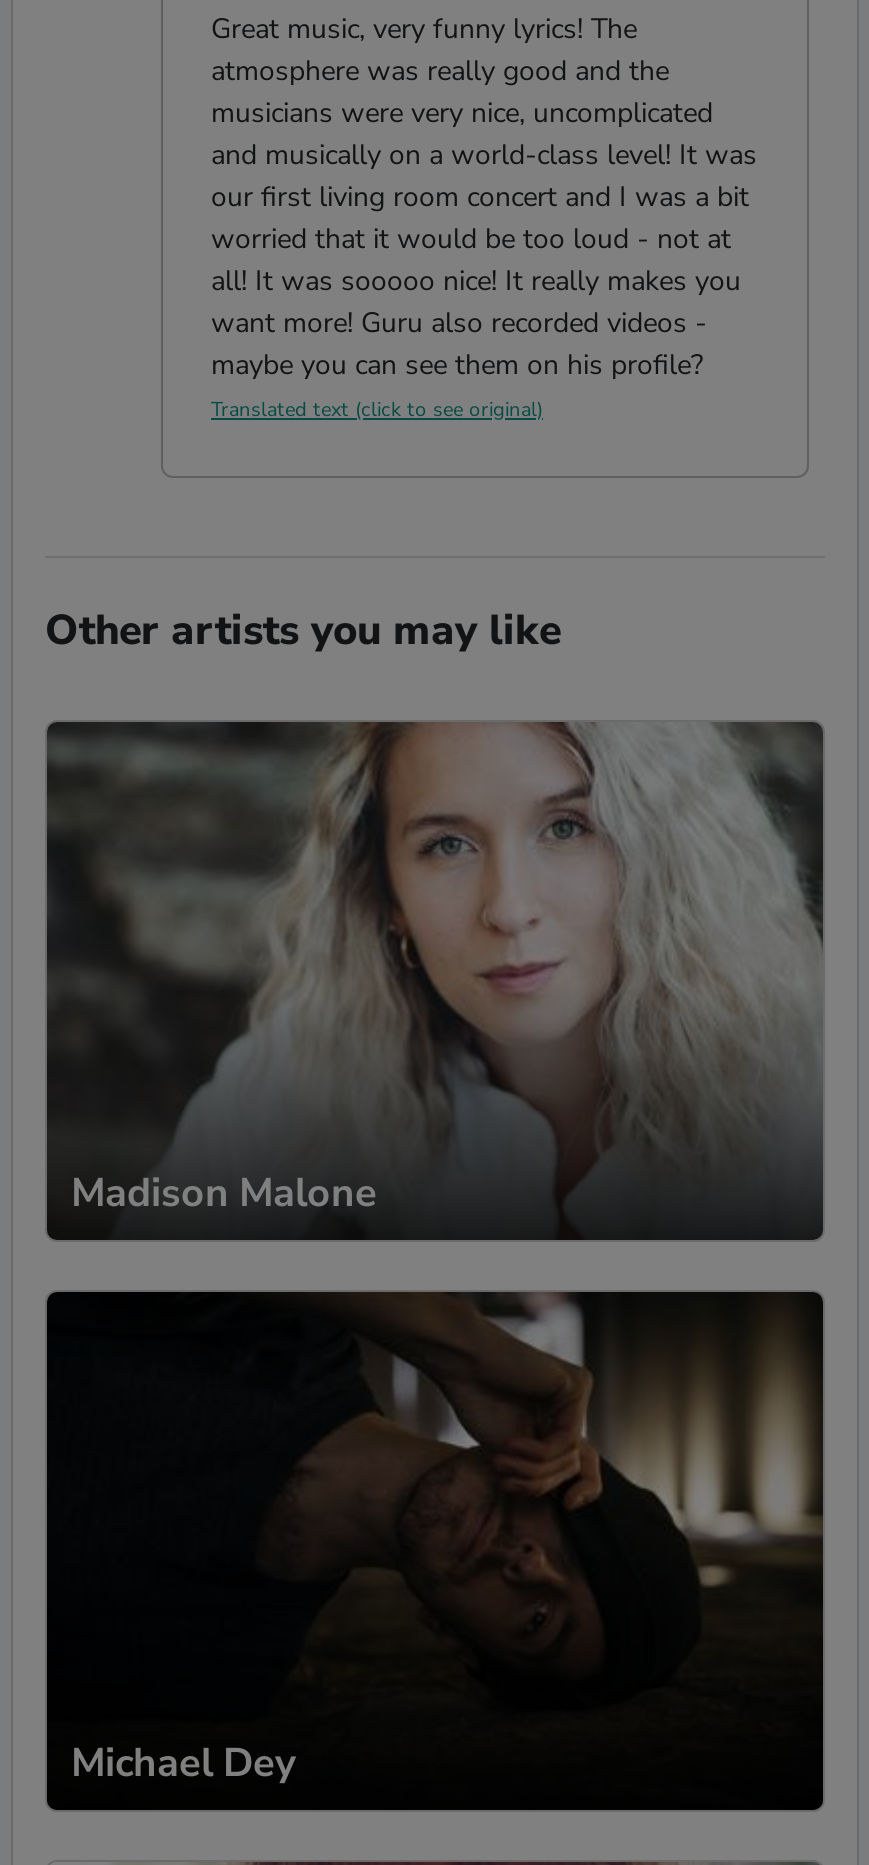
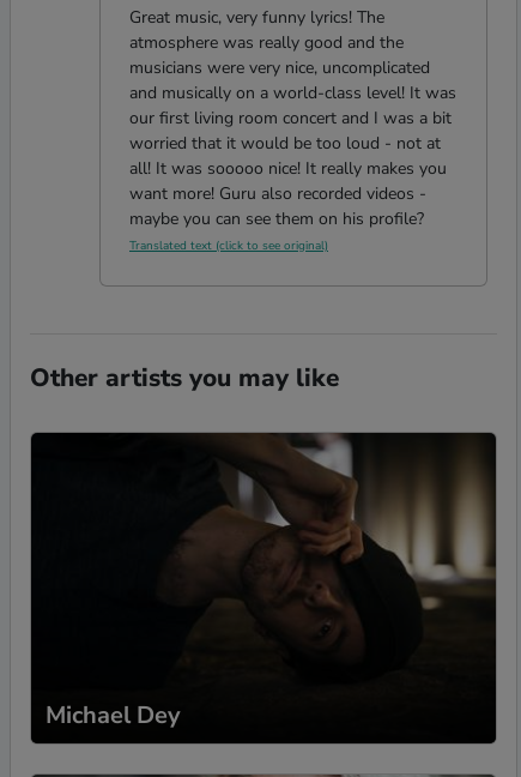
[45,720,825,1242] [image] | Madison Malone -> none

